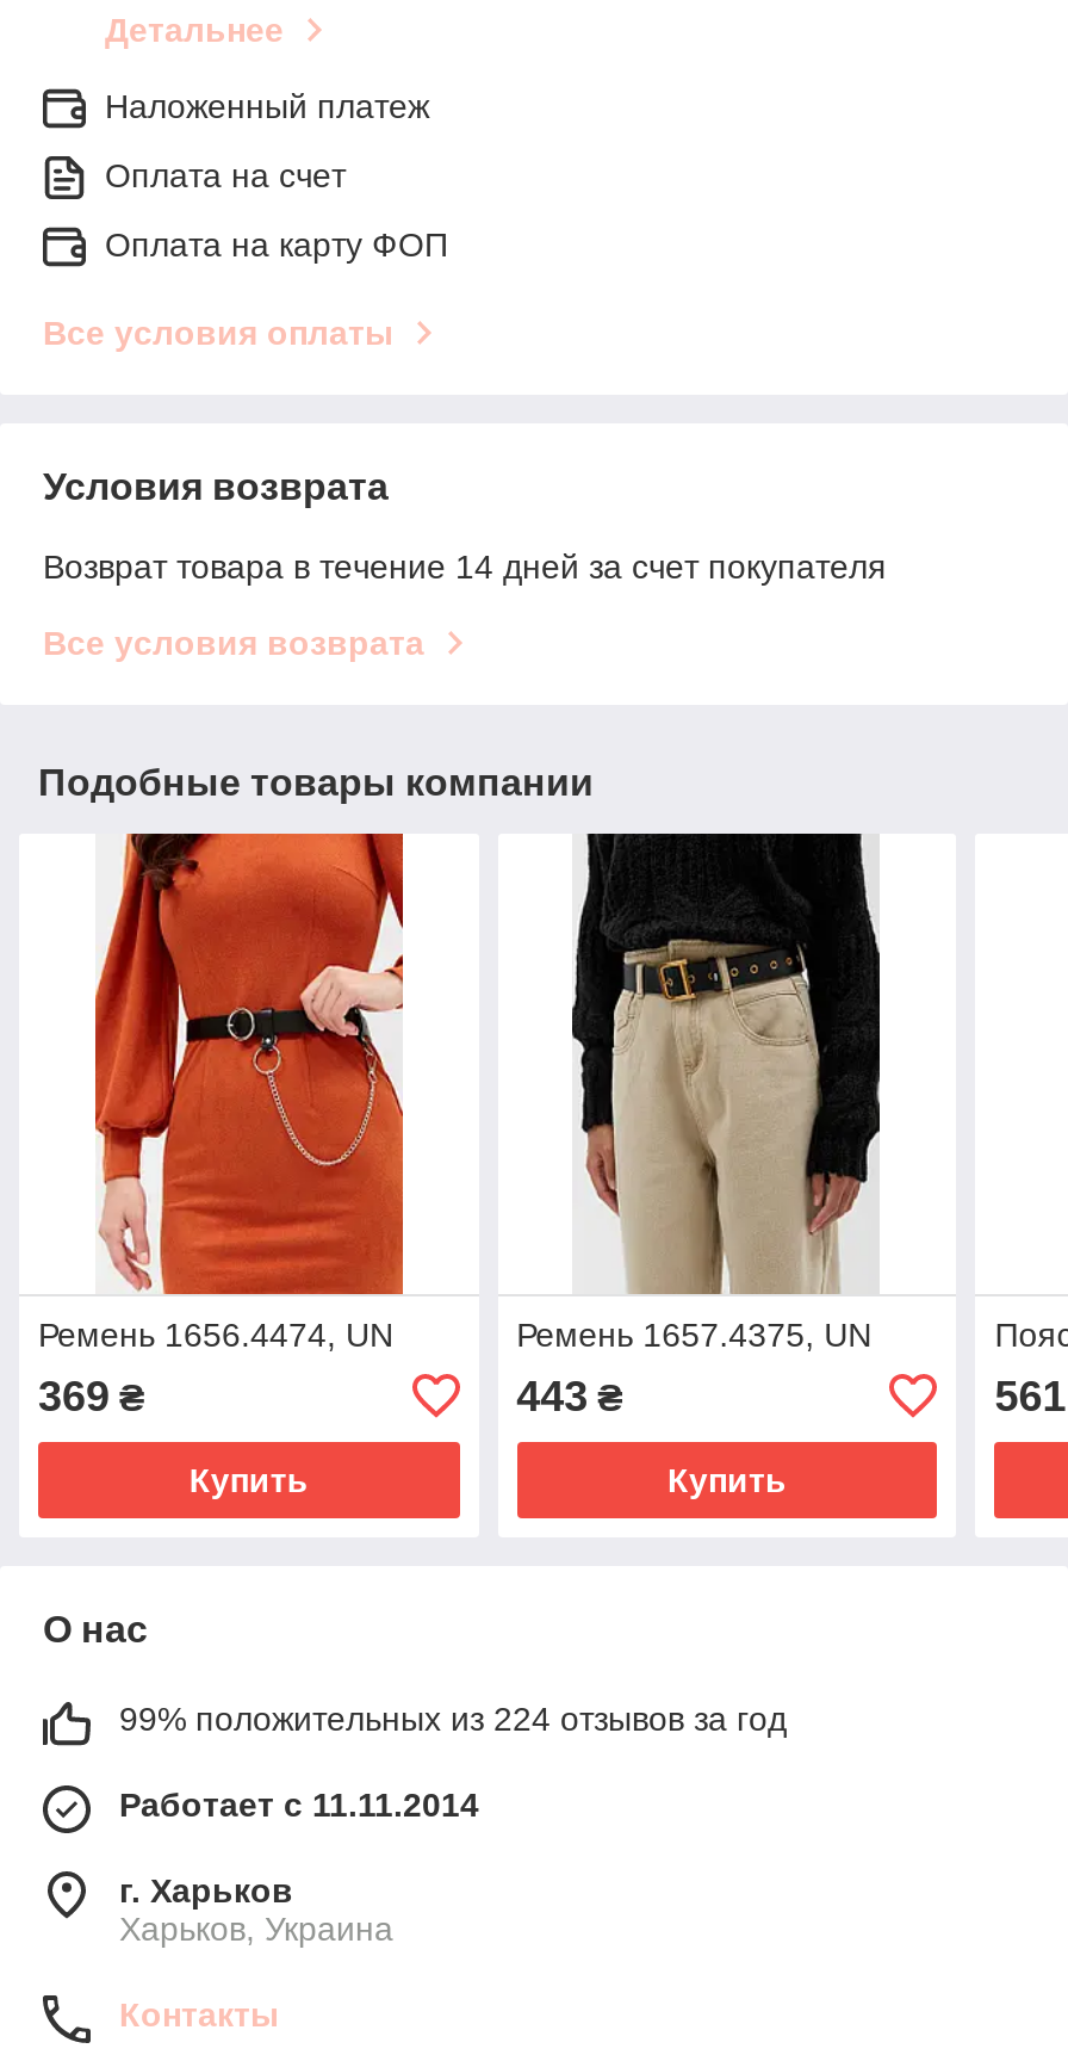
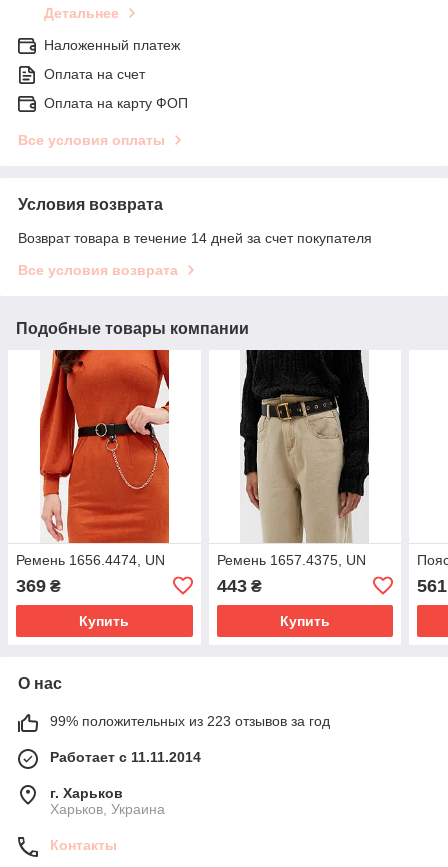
[119,1699,787,1737] 99% положительных из 224 отзывов за год -> [50,713,330,729] 99% положительных из 223 отзывов за год

